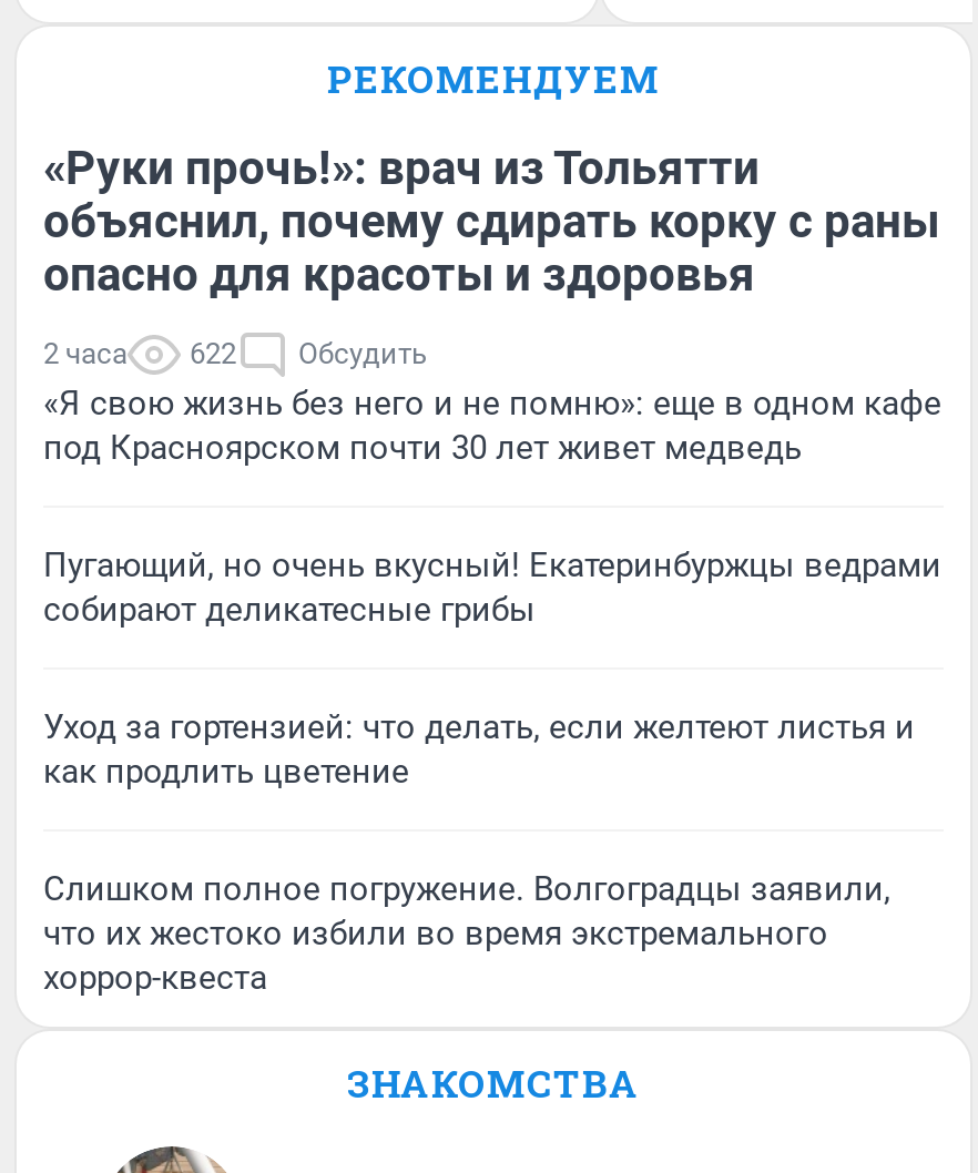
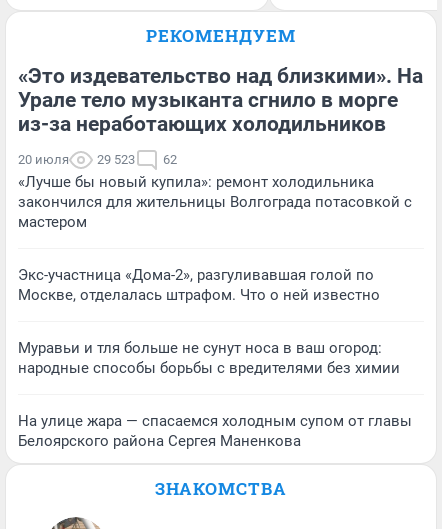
[43,141,939,301] «Руки прочь!»: врач из Тольятти | объяснил, почему сдирать корку с раны | опасно для красоты и здоровья -> [18,64,423,136] «Это издевательство над близкими». На | Урале тело музыканта сгнило в морге | из-за неработающих холодильников
[43,336,941,467] 2 часа | 622 | Обсудить | «Я свою жизнь без него и не помню»: еще в одном кафе | под Красноярском почти 30 лет живет медведь -> [18,152,412,231] 20 июля | 29 523 | 62 | «Лучше бы новый купила»: ремонт холодильника | закончился для жительницы Волгограда потасовкой с | мастером
[43,545,941,629] Пугающий, но очень вкусный! Екатеринбуржцы ведрами | собирают деликатесные грибы -> [18,266,380,304] Экс-участница «Дома-2», разгуливавшая голой по | Москве, отделалась штрафом. Что о ней известно
[43,706,915,791] Уход за гортензией: что делать, если желтеют листья и | как продлить цветение -> [18,339,400,377] Муравьи и тля больше не сунут носа в ваш огород: | народные способы борьбы с вредителями без химии
[43,868,890,997] Слишком полное погружение. Волгоградцы заявили, | что их жестоко избили во время экстремального | хоррор-квеста -> [18,412,412,450] На улице жара — спасаемся холодным супом от главы | Белоярского района Сергея Маненкова

